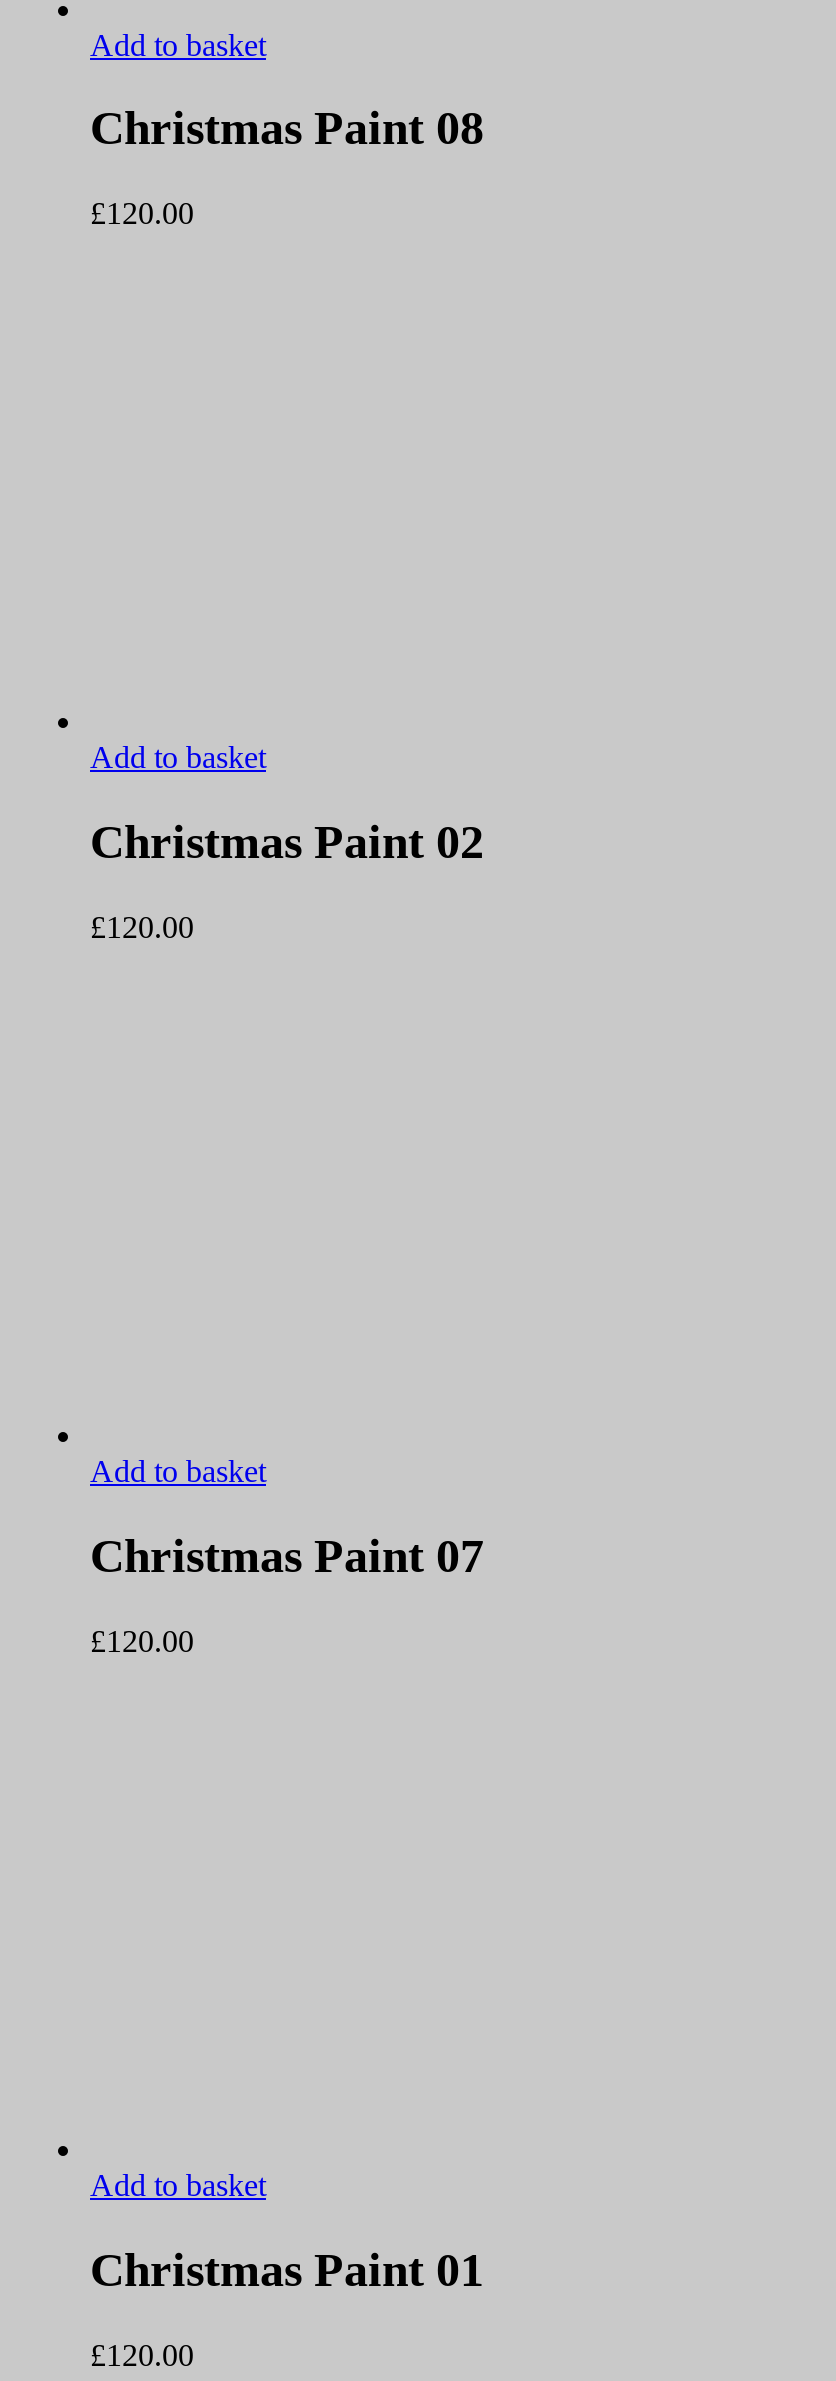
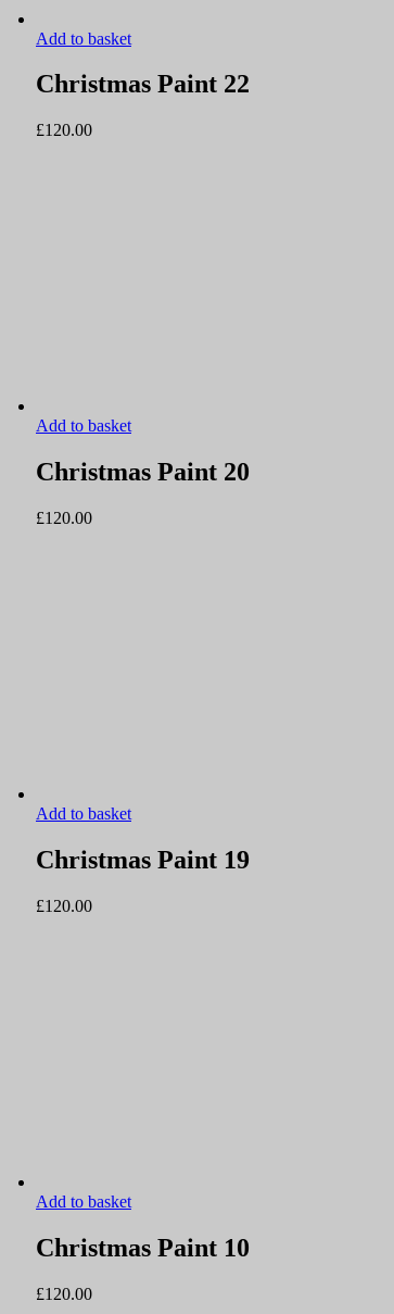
[90,103,484,155] Christmas Paint 08 -> [36,70,250,98] Christmas Paint 22
[90,816,484,868] Christmas Paint 02 -> [36,458,250,486] Christmas Paint 20
[90,1530,484,1582] Christmas Paint 07 -> [36,846,250,874] Christmas Paint 19
[90,2244,484,2296] Christmas Paint 01 -> [36,1233,250,1262] Christmas Paint 10

